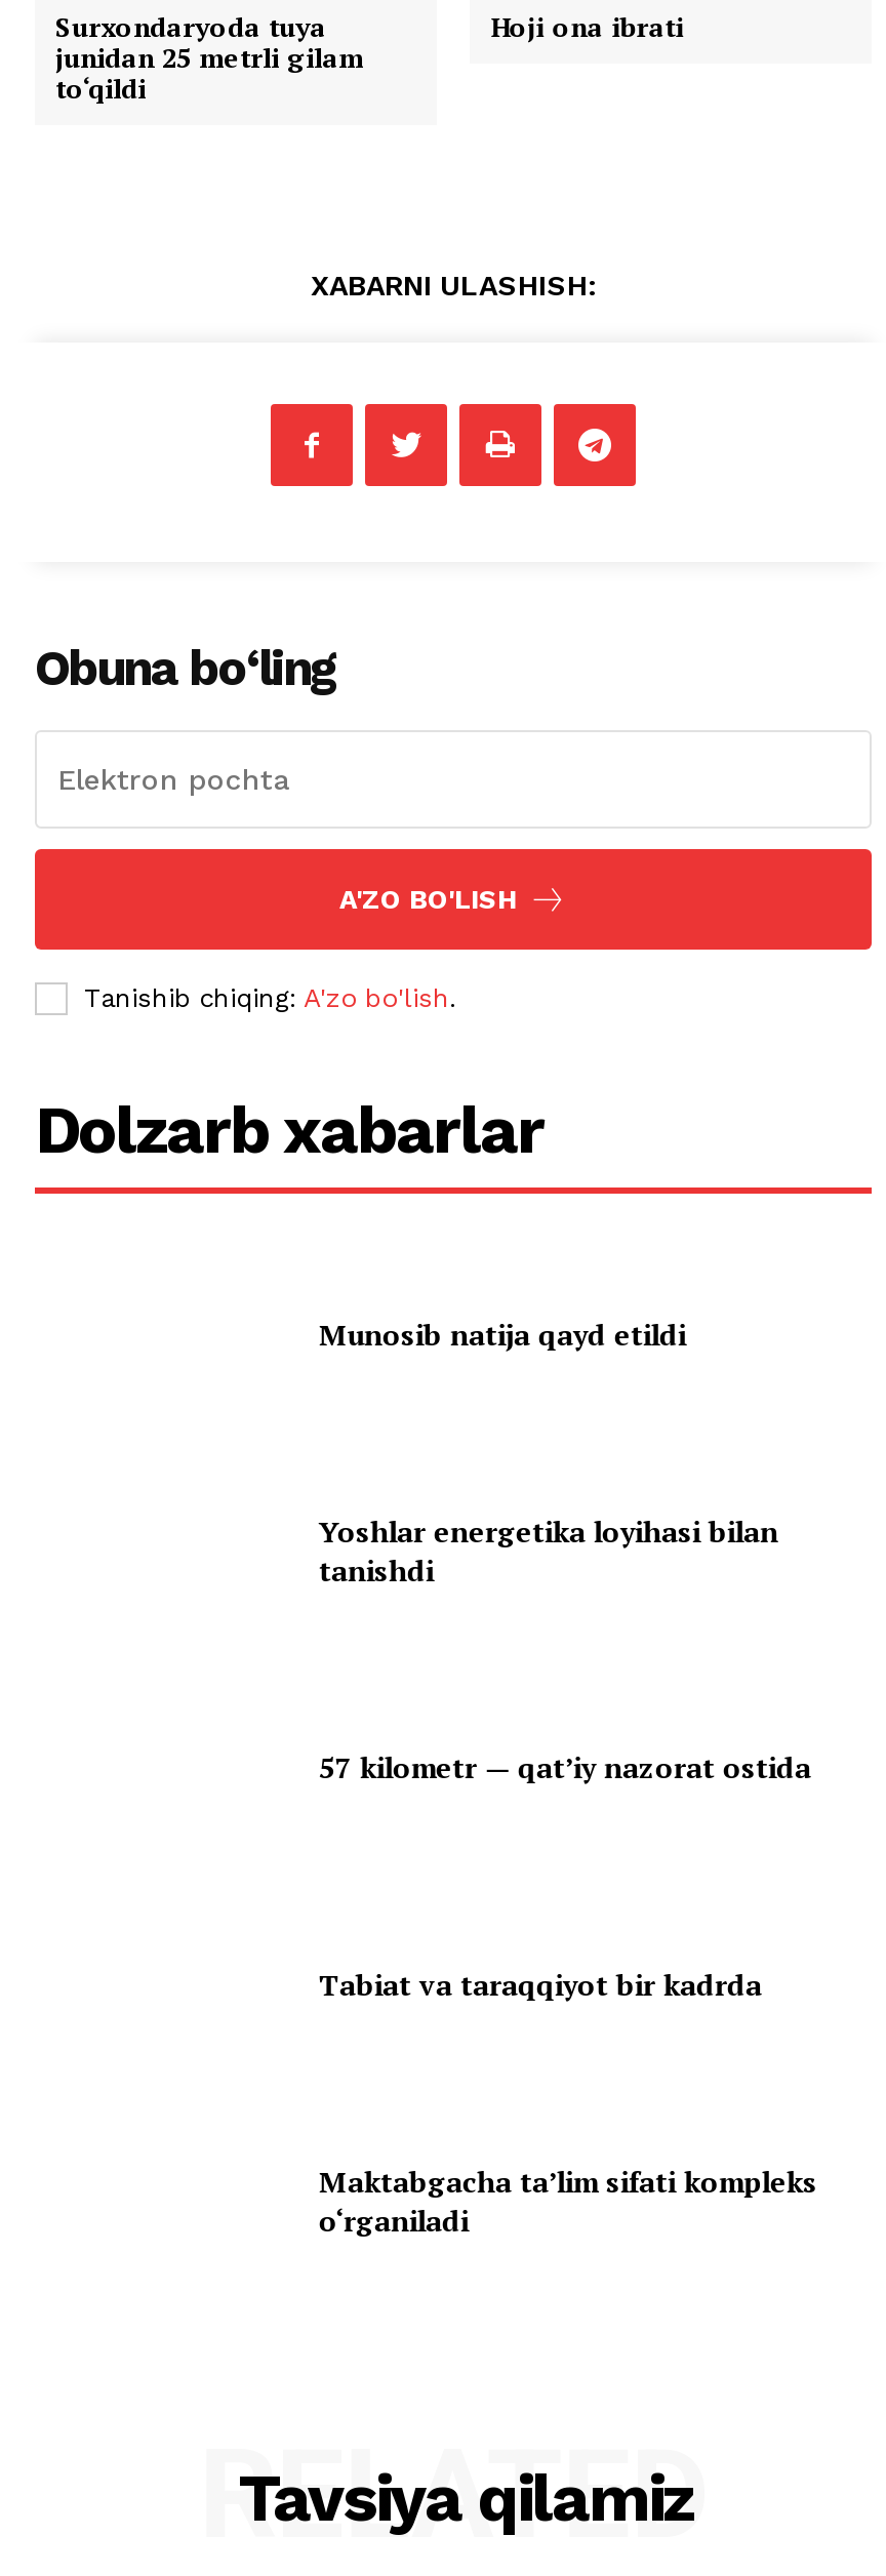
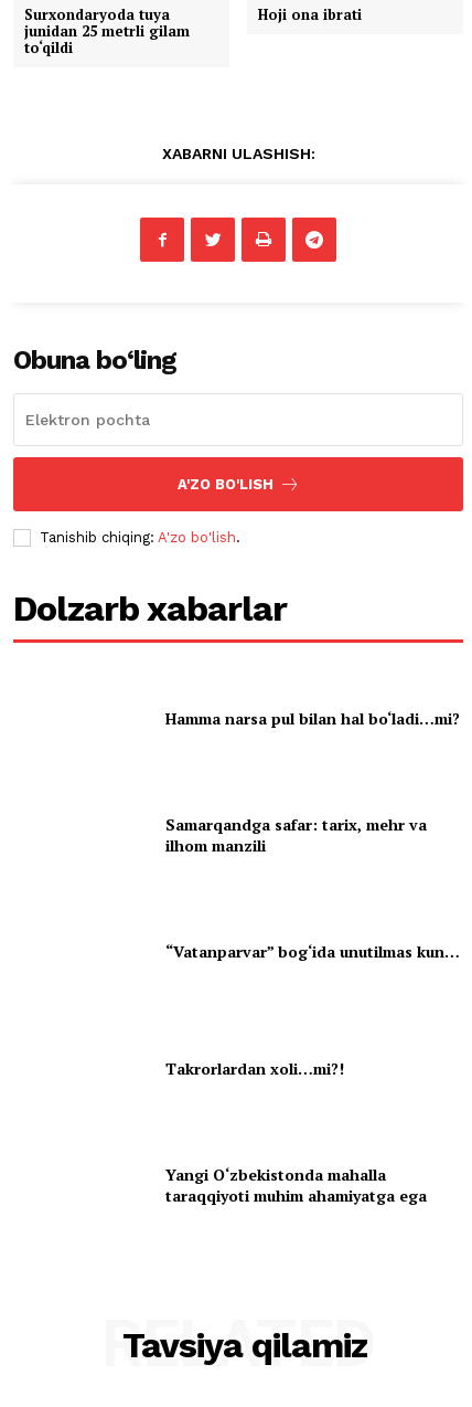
[319,1314,686,1353] Munosib natija qayd etildi -> [166,708,460,729] Hamma narsa pul bilan hal bo‘ladi…mi?
[319,1511,778,1589] Yoshlar energetika loyihasi bilan | tanishdi -> [166,814,427,856] Samarqandga safar: tarix, mehr va | ilhom manzili
[319,1748,811,1787] 57 kilometr — qat’iy nazorat ostida -> [166,941,460,962] “Vatanparvar” bog‘ida unutilmas kun…
[319,1964,762,2003] Tabiat va taraqqiyot bir kadrda -> [166,1058,345,1079] Takrorlardan xoli…mi?!
[319,2162,817,2239] Maktabgacha ta’lim sifati kompleks | o‘rganiladi -> [166,1164,427,1206] Yangi O‘zbekistonda mahalla | taraqqiyoti muhim ahamiyatga ega

